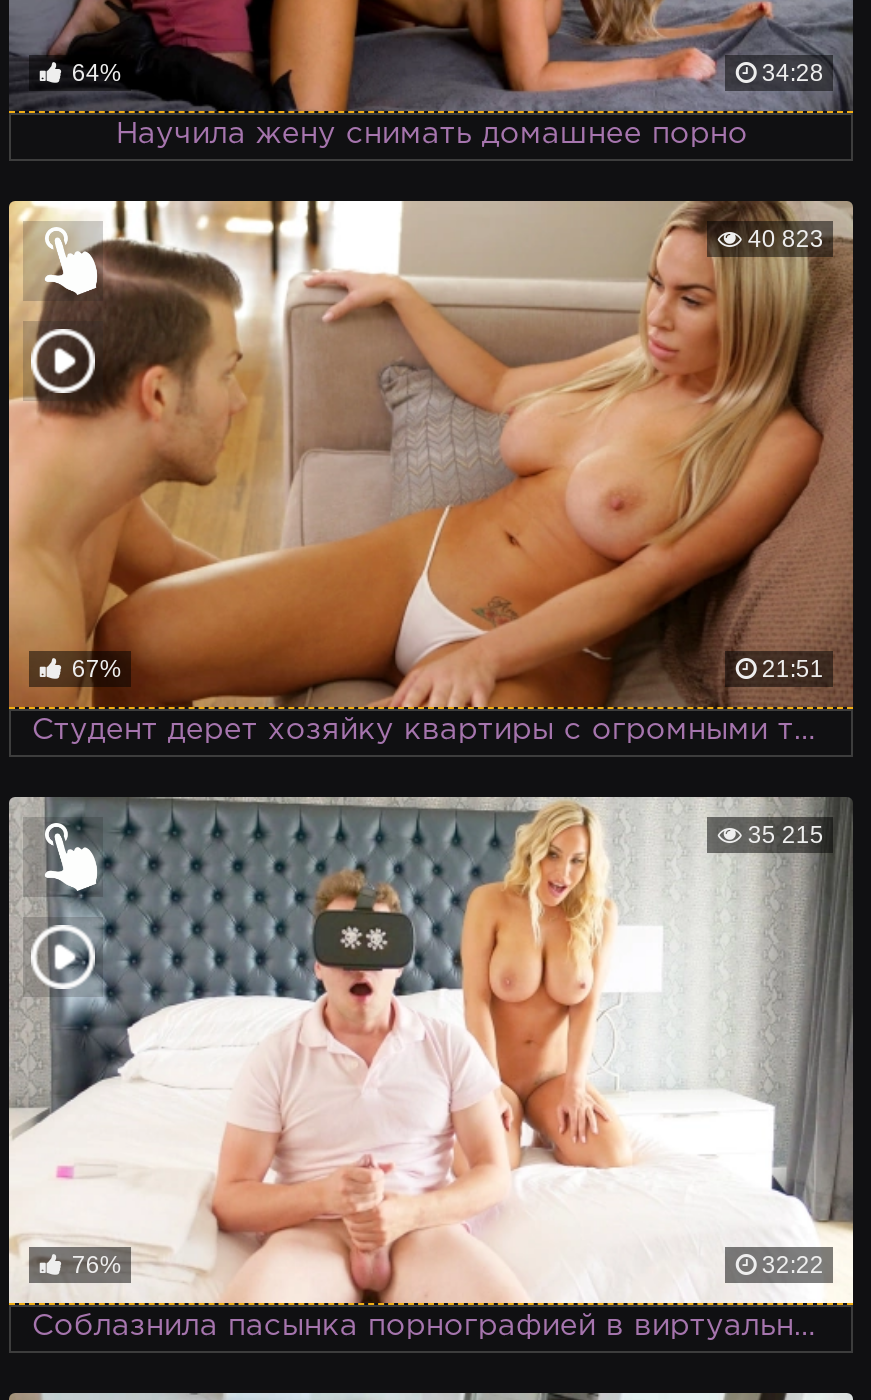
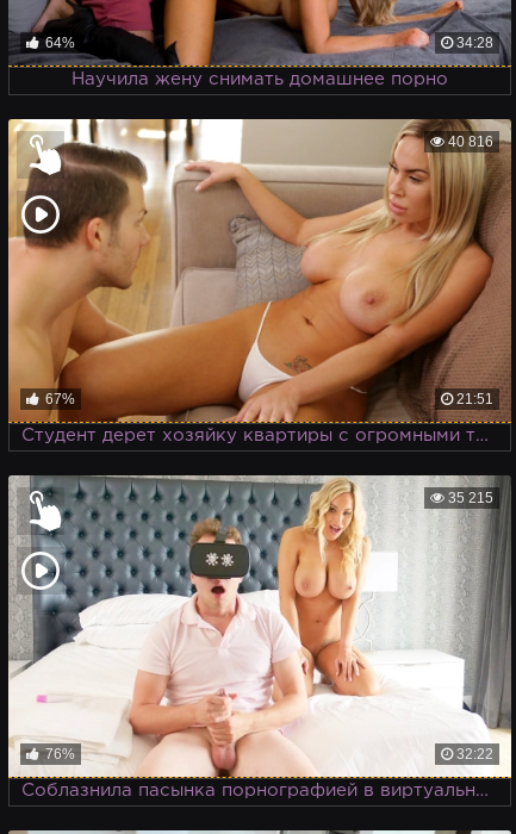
[742,225,824,253] 40 823 -> [445,134,494,151] 40 816

